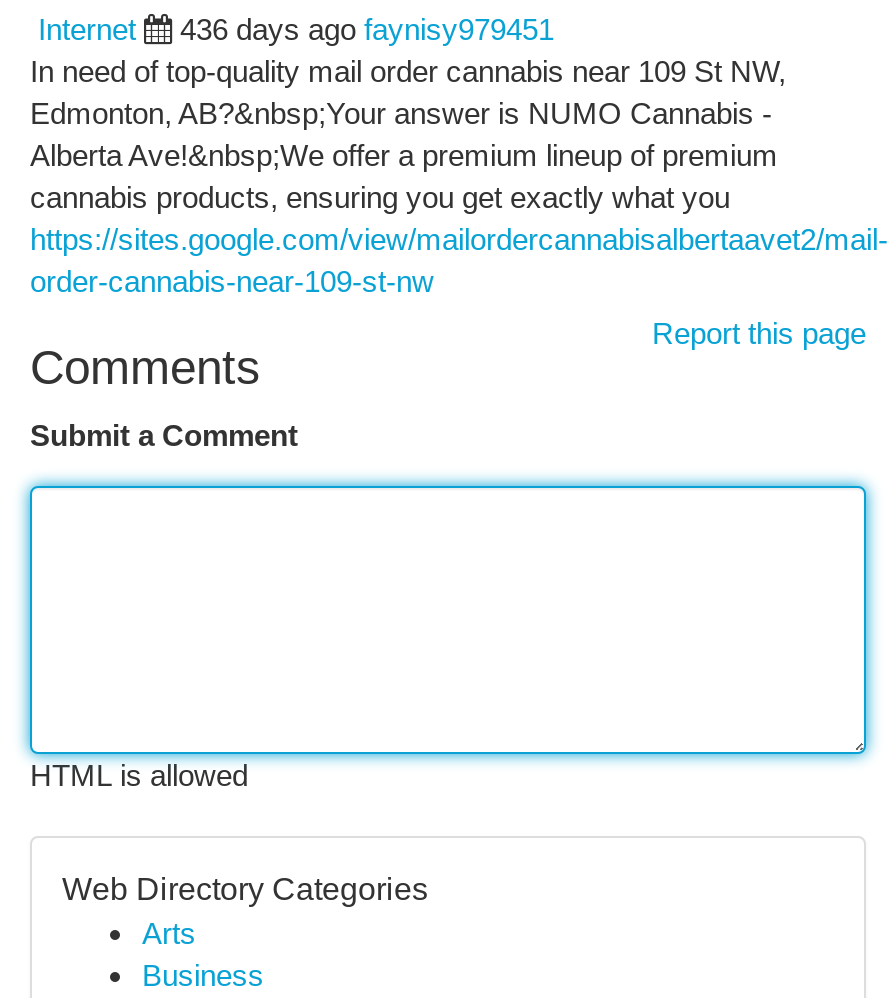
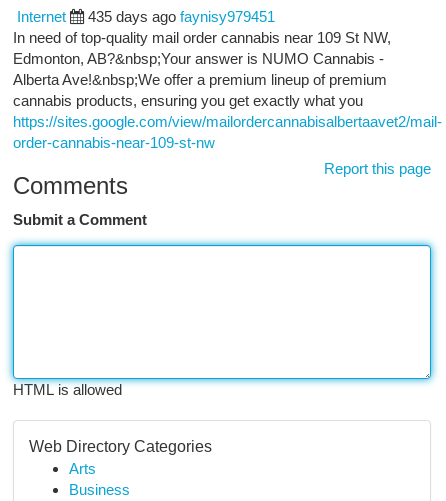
[180,12,554,46] 436 days ago faynisy979451 -> [88,8,275,25] 435 days ago faynisy979451

